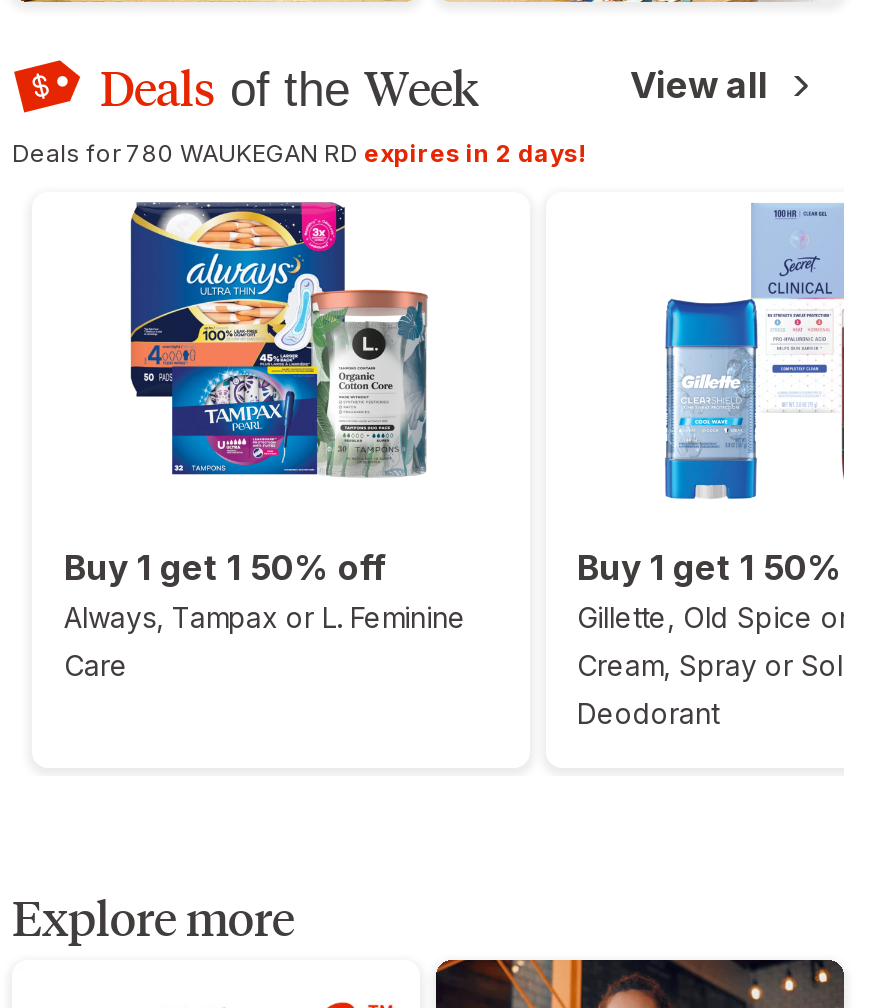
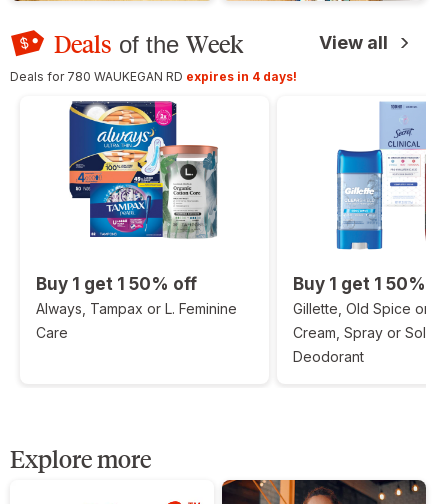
[12,138,586,168] Deals for 780 WAUKEGAN RD expires in 2 days! -> [10,69,297,84] Deals for 780 WAUKEGAN RD expires in 4 days!

